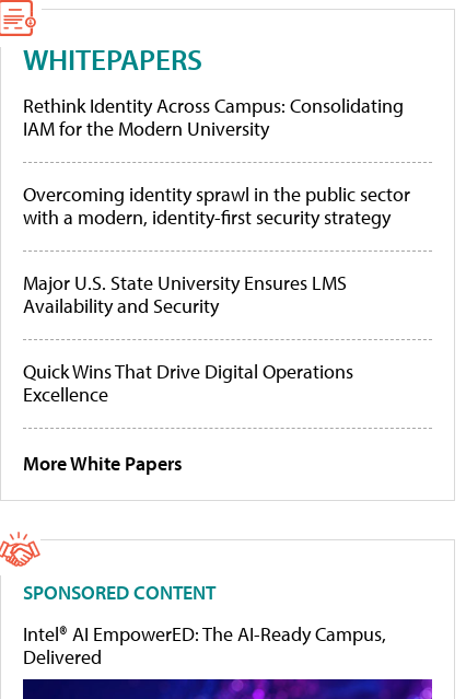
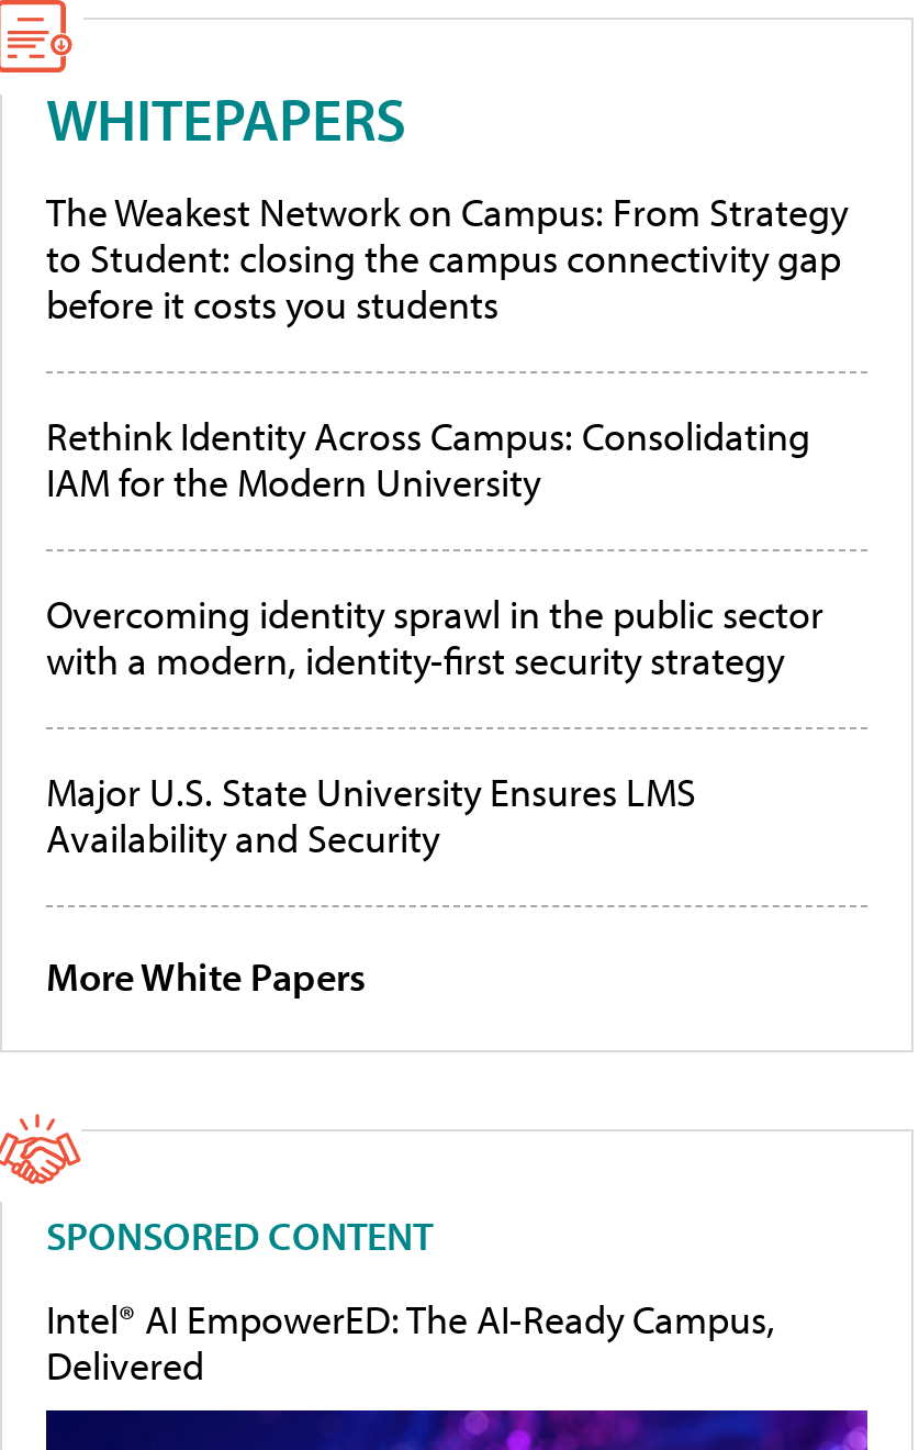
none -> [46,187,848,329] The Weakest Network on Campus: From Strategy | to Student: closing the campus connectivity gap | before it costs you students
moved [23,93,410,318] -> [46,411,823,863]: Rethink Identity Across Campus: Consolidating | IAM for the Modern University | Overcoming identity sprawl in the public sector | with a modern, identity-first security strategy | Major U.S. State University Ensures LMS | Availability and Security
[23,359,353,407] Quick Wins That Drive Digital Operations | Excellence -> none

